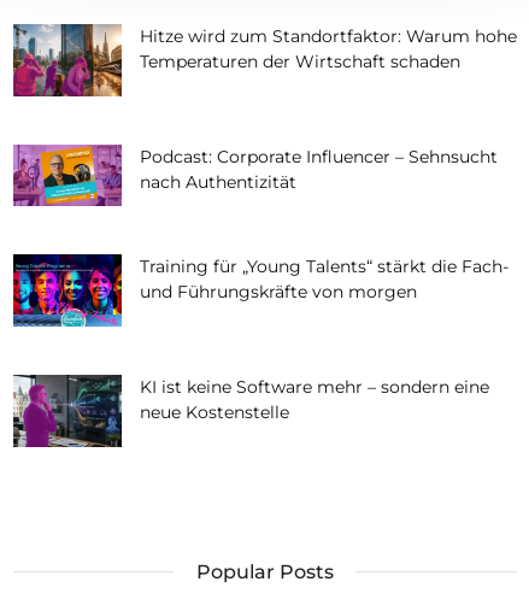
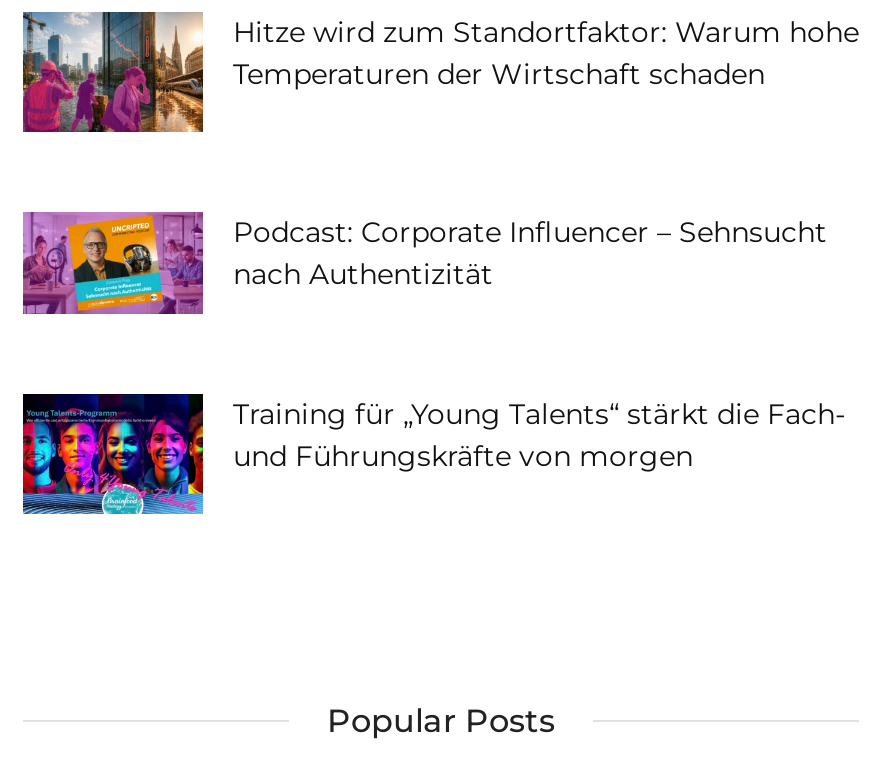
[12,374,489,448] [image] | KI ist keine Software mehr – sondern eine | neue Kostenstelle -> none

